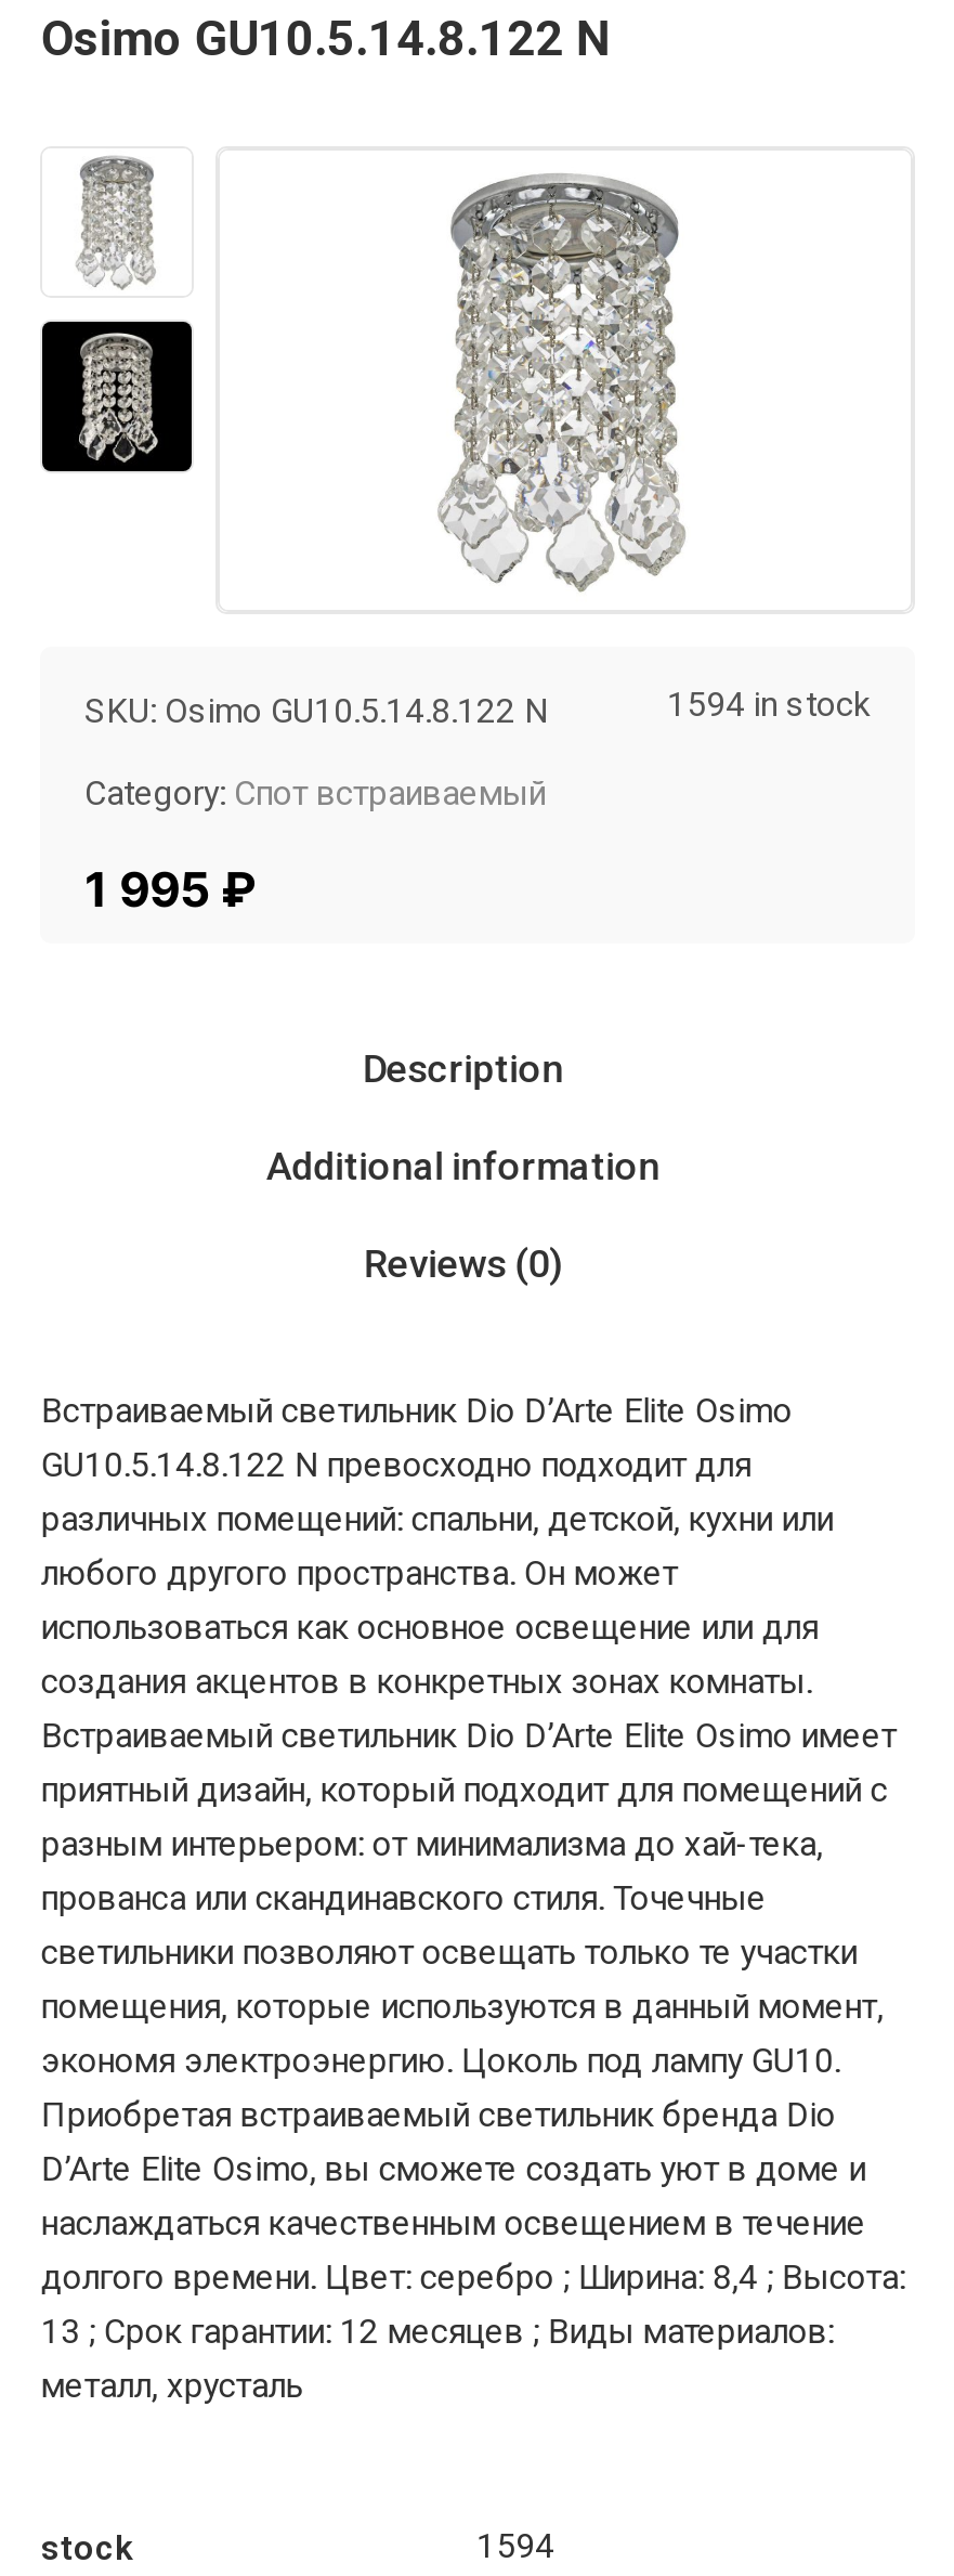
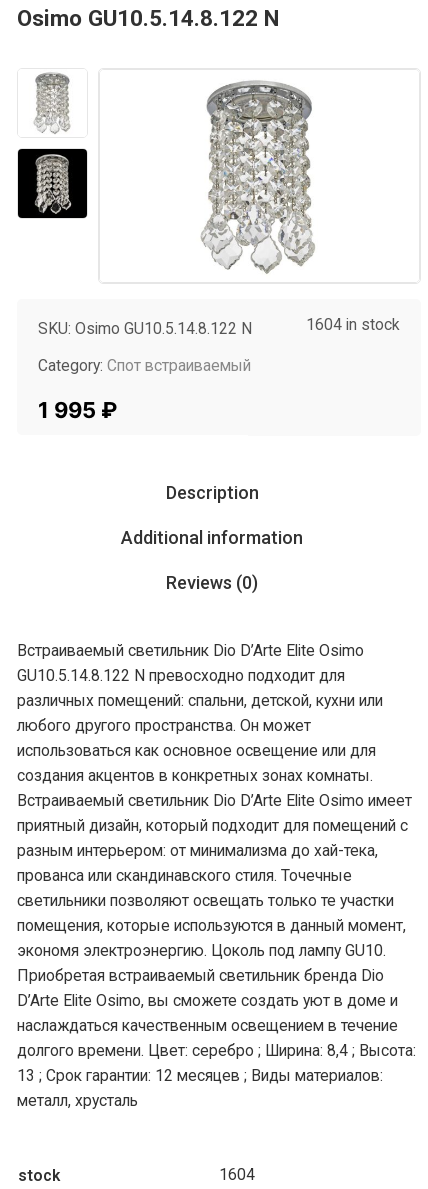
[667,683,870,724] 1594 in stock -> [306,315,400,334] 1604 in stock
[476,2524,554,2566] 1594 -> [218,1165,254,1184] 1604

